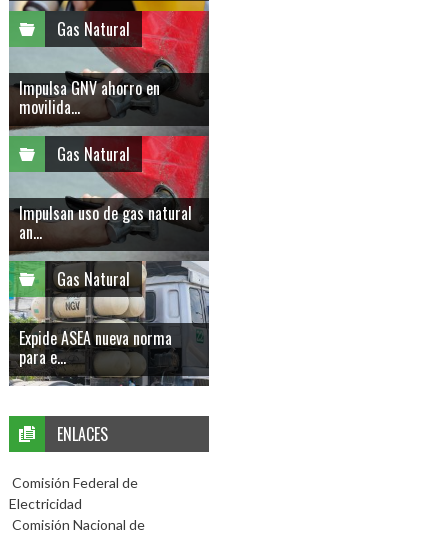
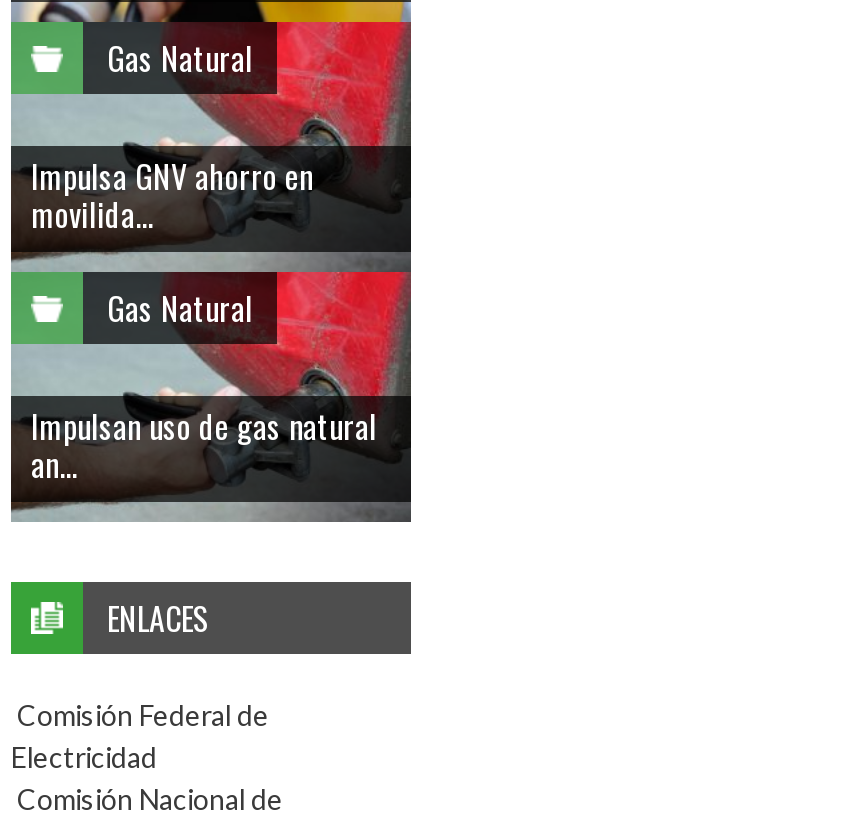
[9,261,209,386] [image] | Gas Natural | Expide ASEA nueva norma | para e... -> none

